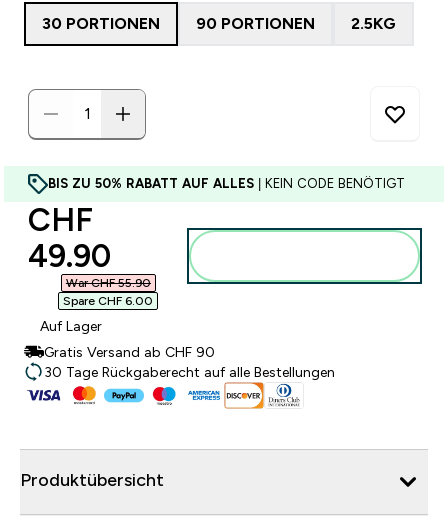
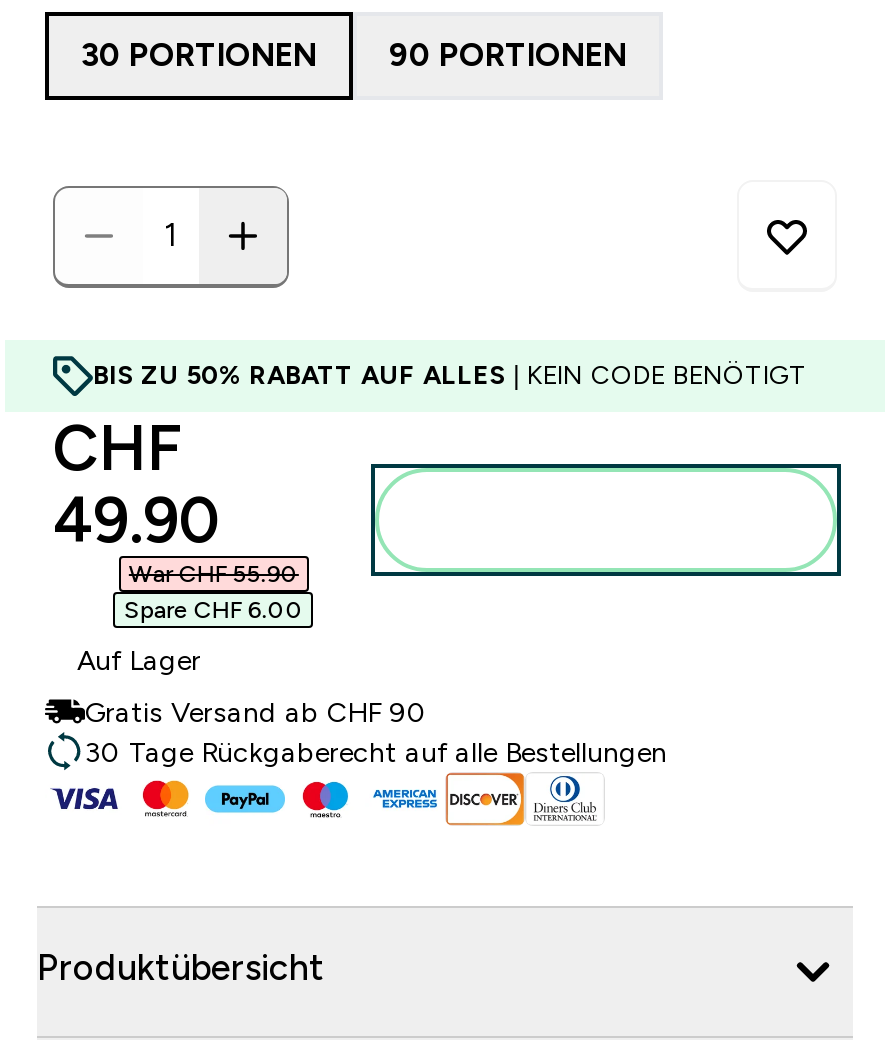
[351,15,396,32] 2.5KG -> none

